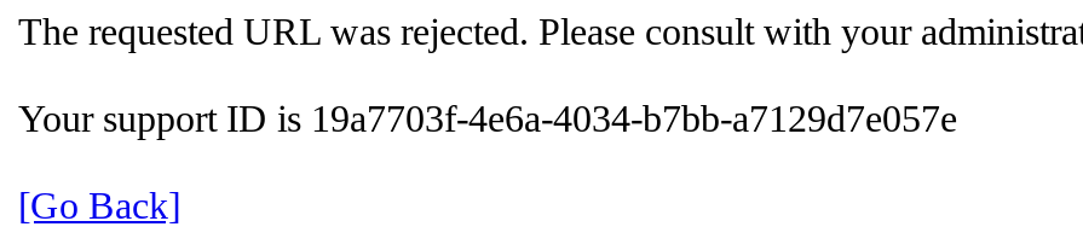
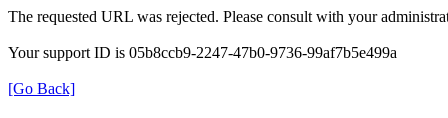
[18,98,957,139] Your support ID is 19a7703f-4e6a-4034-b7bb-a7129d7e057e -> [8,44,397,61] Your support ID is 05b8ccb9-2247-47b0-9736-99af7b5e499a

